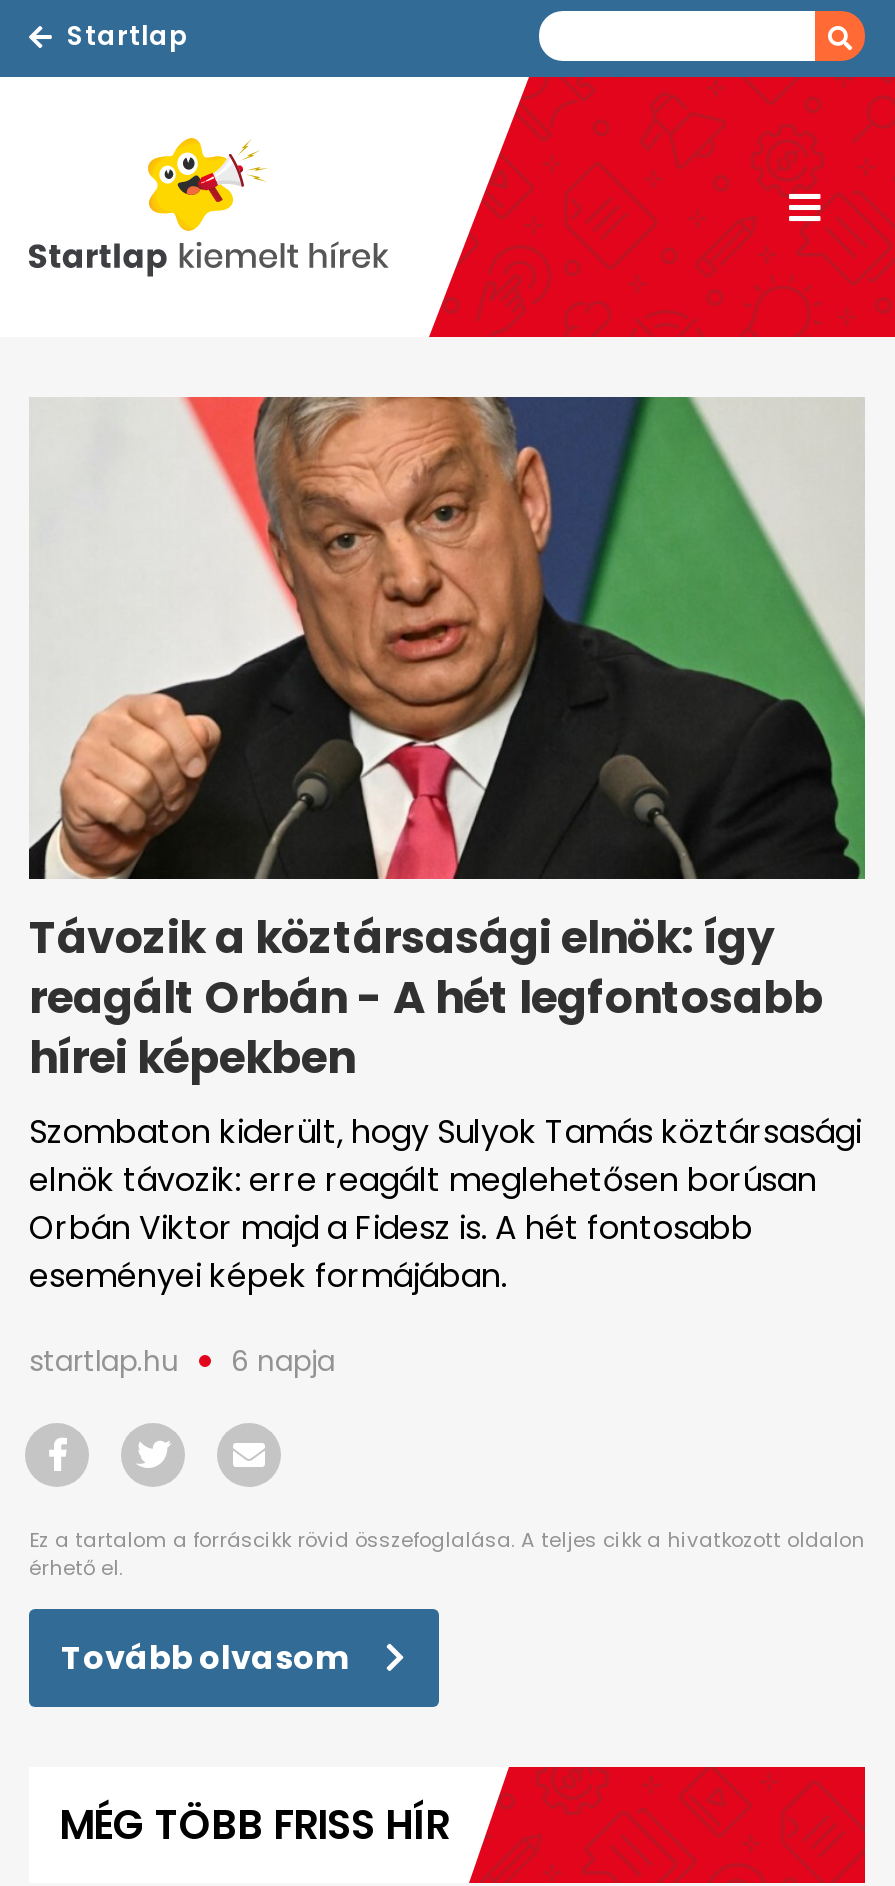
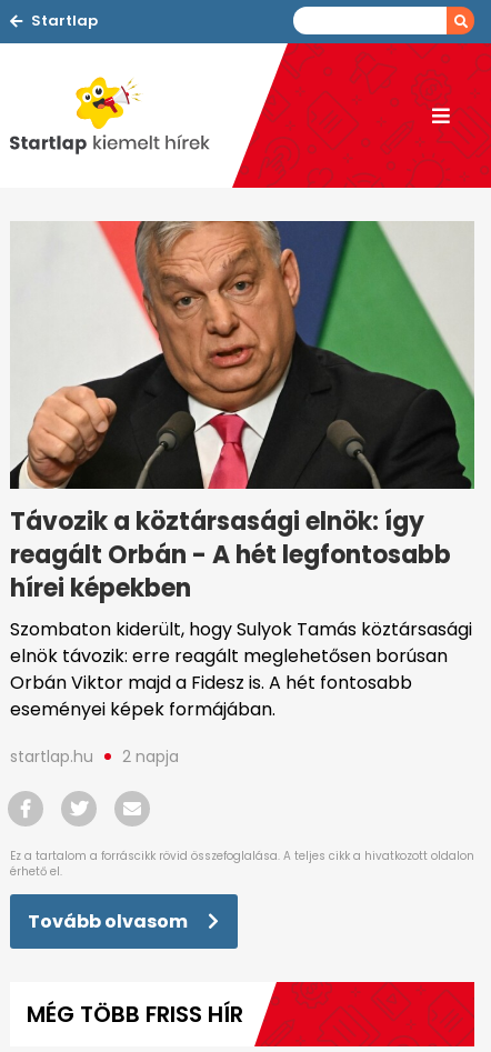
[29,1341,335,1381] startlap.hu 6 napja -> [10,745,179,768] startlap.hu 2 napja

